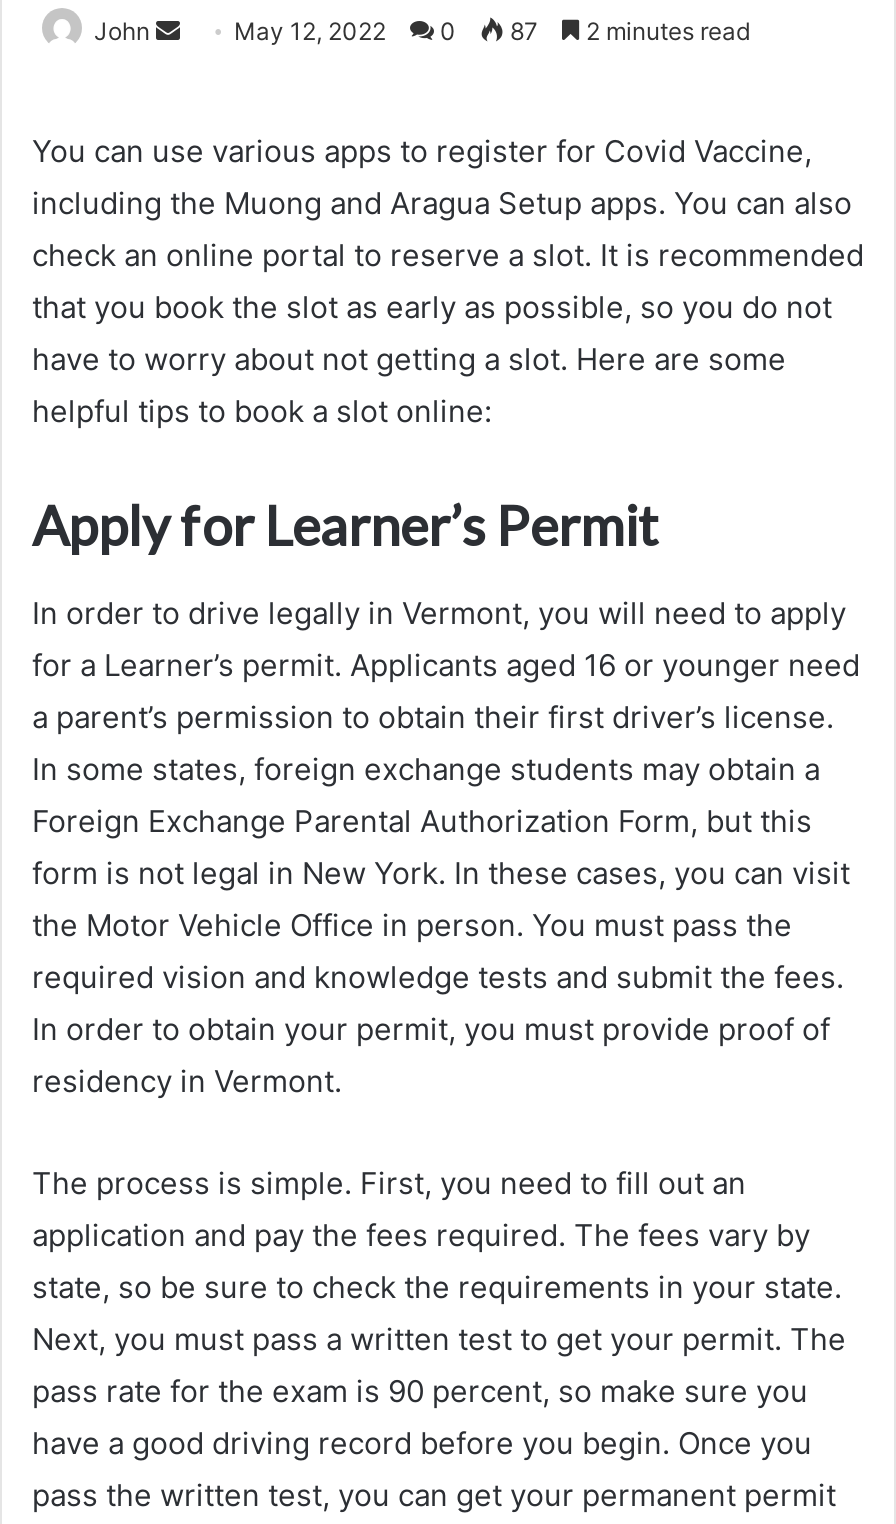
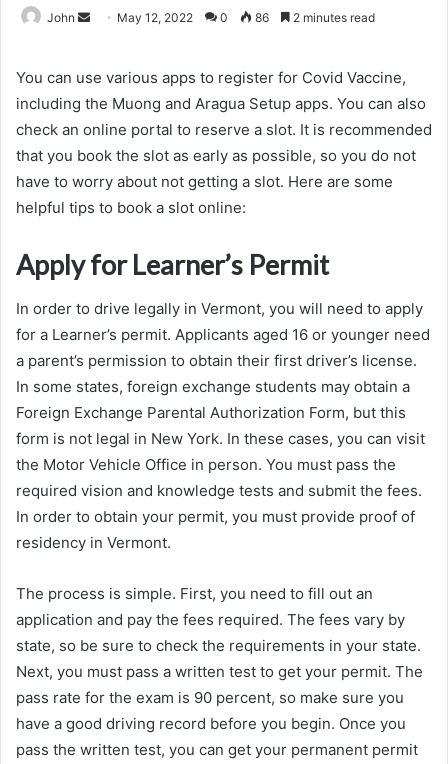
[504,16,538,46] 87 -> [252,10,269,25] 86

